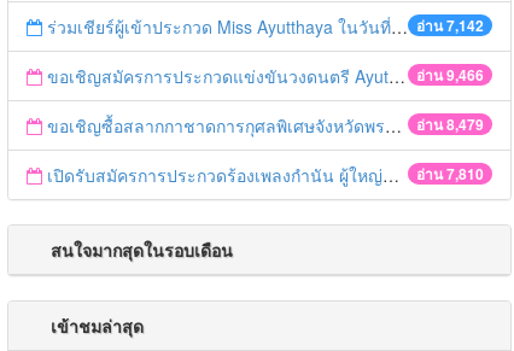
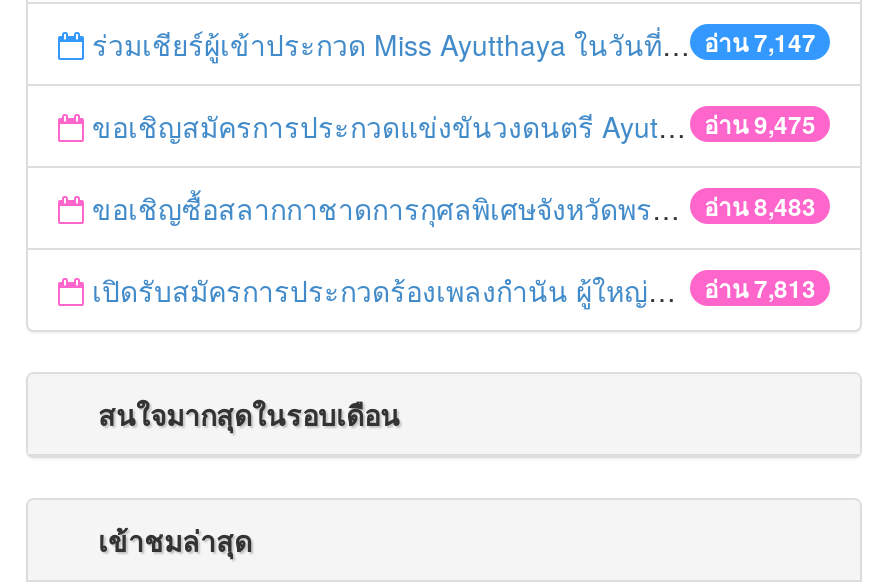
[416,14,484,36] อ่าน 7,142 -> [704,24,816,60] อ่าน 7,147
[416,64,484,86] อ่าน 9,466 -> [704,106,816,142] อ่าน 9,475
[416,113,484,135] อ่าน 8,479 -> [704,188,816,224] อ่าน 8,483
[416,163,484,185] อ่าน 7,810 -> [704,270,816,306] อ่าน 7,813

